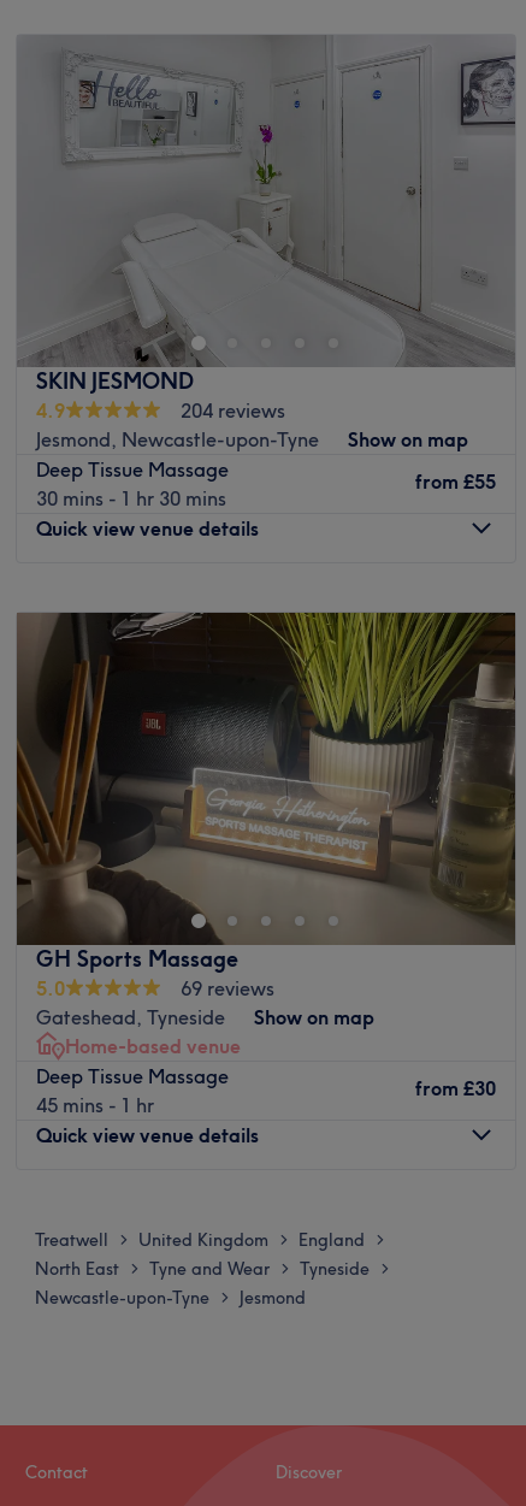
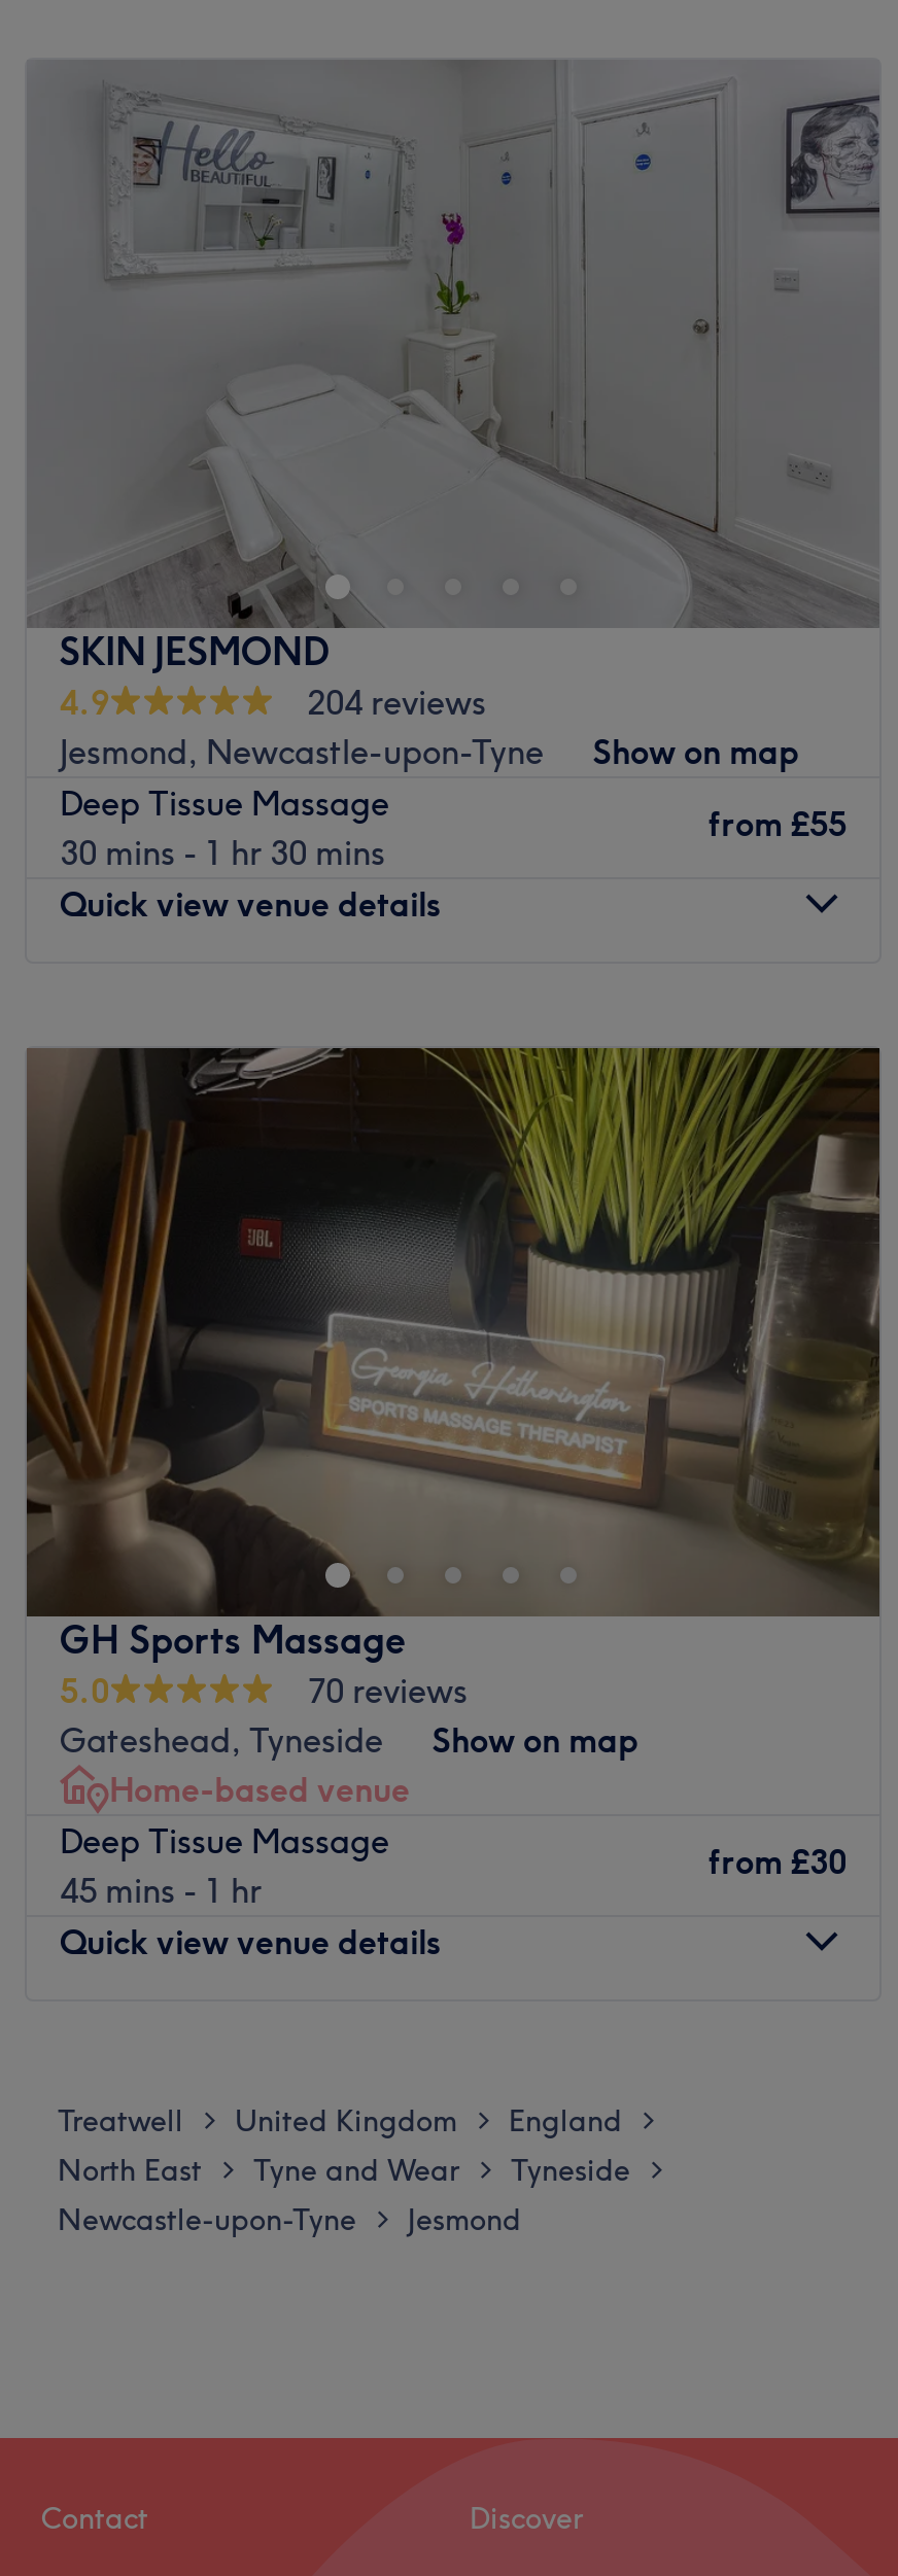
[181,976,274,1000] 69 reviews -> [307,1670,468,1711] 70 reviews

